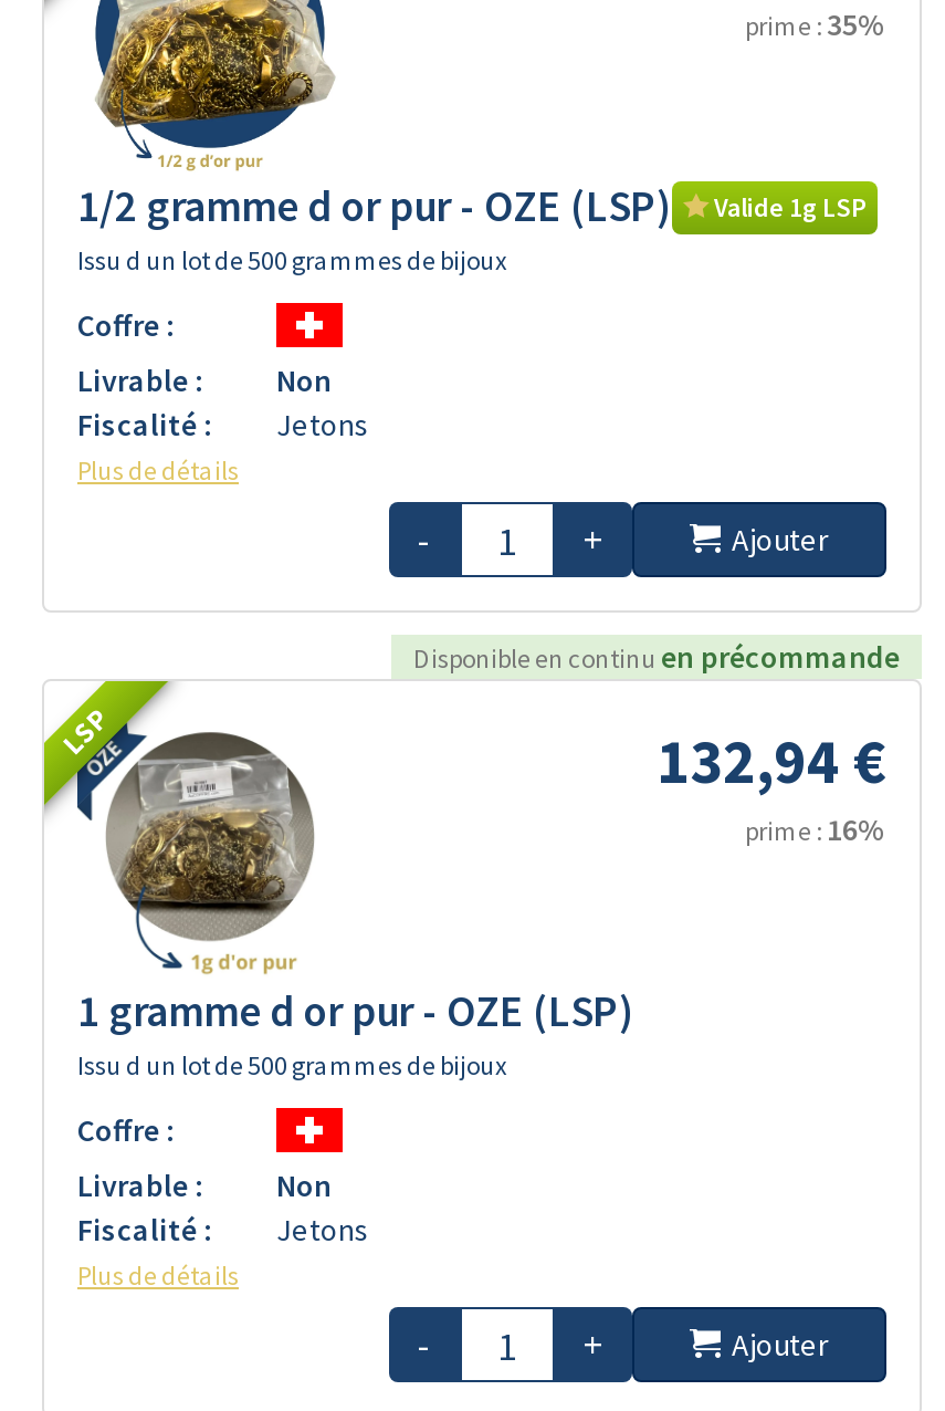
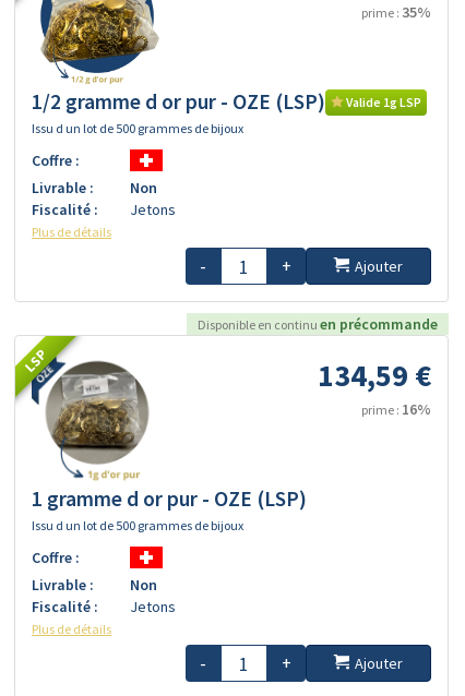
[657,721,886,801] 132,94 € -> [318,356,431,395] 134,59 €

